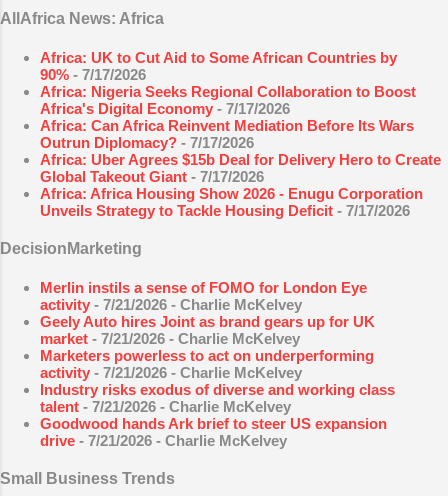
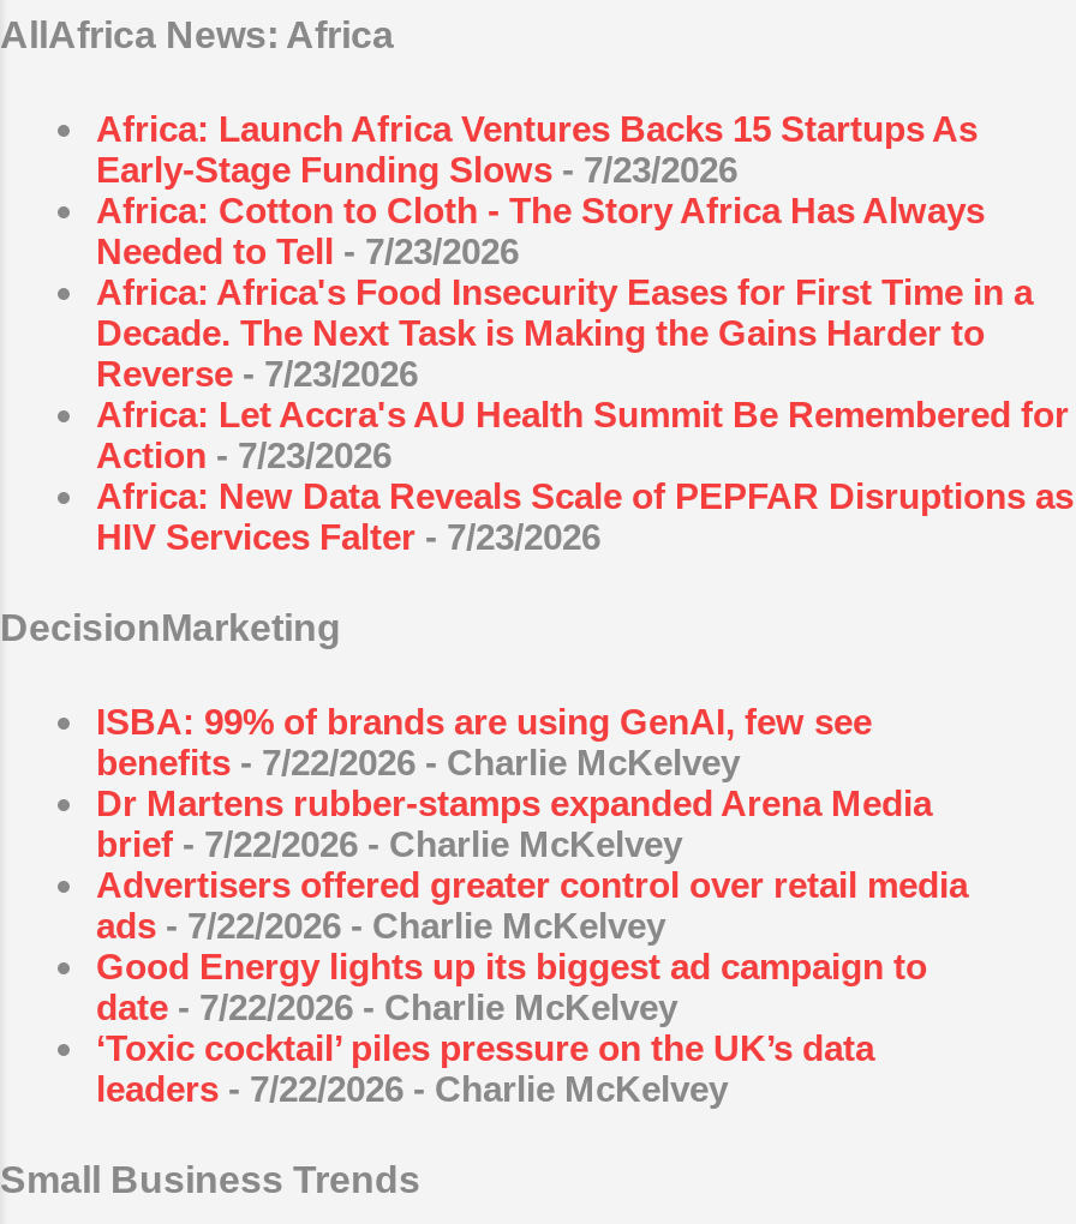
[40,49,441,219] Africa: UK to Cut Aid to Some African Countries by | 90% - 7/17/2026 | Africa: Nigeria Seeks Regional Collaboration to Boost | Africa's Digital Economy- 7/17/2026 | Africa: Can Africa Reinvent Mediation Before Its Wars | Outrun Diplomacy? - 7/17/2026 | Africa: Uber Agrees $15b Deal for Delivery Hero to Create | Global Takeout Giant - 7/17/2026 | Africa: Africa Housing Show 2026 - Enugu Corporation | Unveils Strategy to Tackle Housing Deficit - 7/17/2026 -> [96,108,1074,557] Africa: Launch Africa Ventures Backs 15 Startups As | Early-Stage Funding Slows - 7/23/2026 | Africa: Cotton to Cloth - The Story Africa Has Always | Needed to Tell - 7/23/2026 | Africa: Africa's Food Insecurity Eases for First Time in a | Decade. The Next Task is Making the Gains Harder to | Reverse - 7/23/2026 | Africa: Let Accra's AU Health Summit Be Remembered for | Action - 7/23/2026 | Africa: New Data Reveals Scale of PEPFAR Disruptions as | HIV Services Falter - 7/23/2026
[40,279,395,449] Merlin instils a sense of FOMO for London Eye | activity - 7/21/2026 - Charlie McKelvey | Geely Auto hires Joint as brand gears up for UK | market - 7/21/2026 - Charlie McKelvey | Marketers powerless to act on underperforming | activity - 7/21/2026 - Charlie McKelvey | Industry risks exodus of diverse and working class | talent - 7/21/2026- Charlie McKelvey | Goodwood hands Ark brief to steer US expansion | drive - 7/21/2026 - Charlie McKelvey -> [96,701,968,1109] ISBA: 99% of brands are using GenAI, few see | benefits - 7/22/2026 - Charlie McKelvey | Dr Martens rubber-stamps expanded Arena Media | brief - 7/22/2026 - Charlie McKelvey | Advertisers offered greater control over retail media | ads - 7/22/2026 - Charlie McKelvey | Good Energy lights up its biggest ad campaign to | date - 7/22/2026- Charlie McKelvey | ‘Toxic cocktail’ piles pressure on the UK’s data | leaders - 7/22/2026 - Charlie McKelvey

